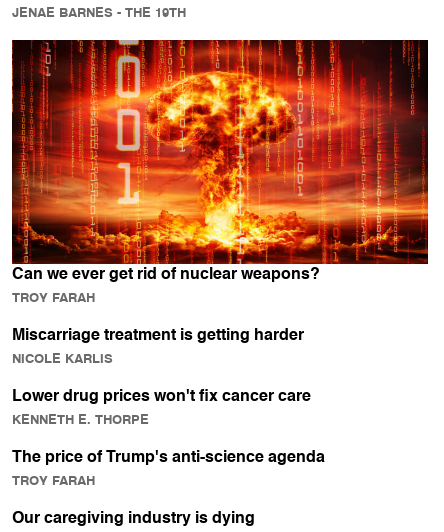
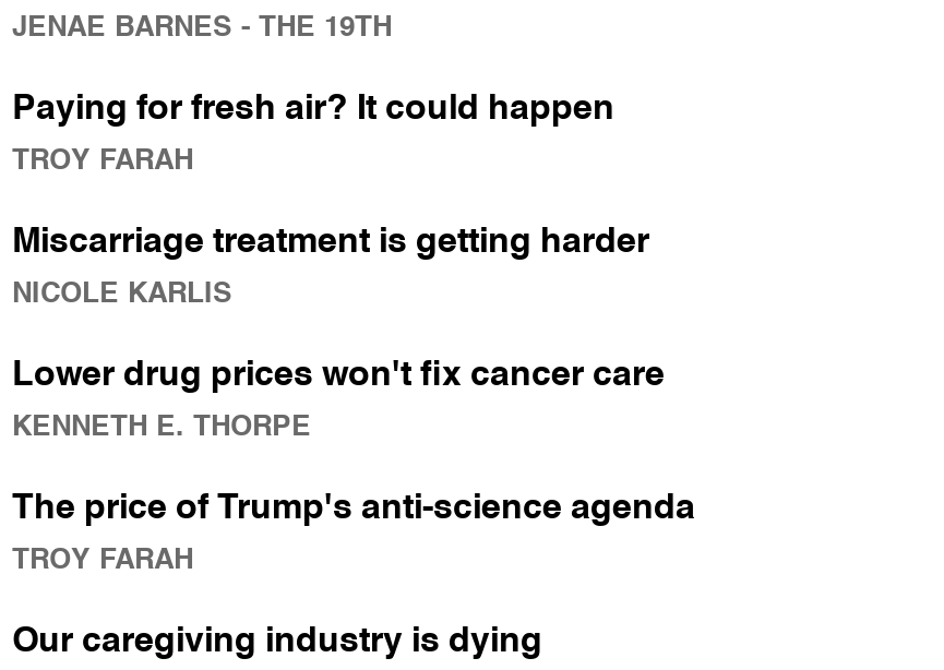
none -> [12,93,614,176] Paying for fresh air? It could happen | TROY FARAH
[11,39,429,305] [image] | Can we ever get rid of nuclear weapons? | TROY FARAH -> none

